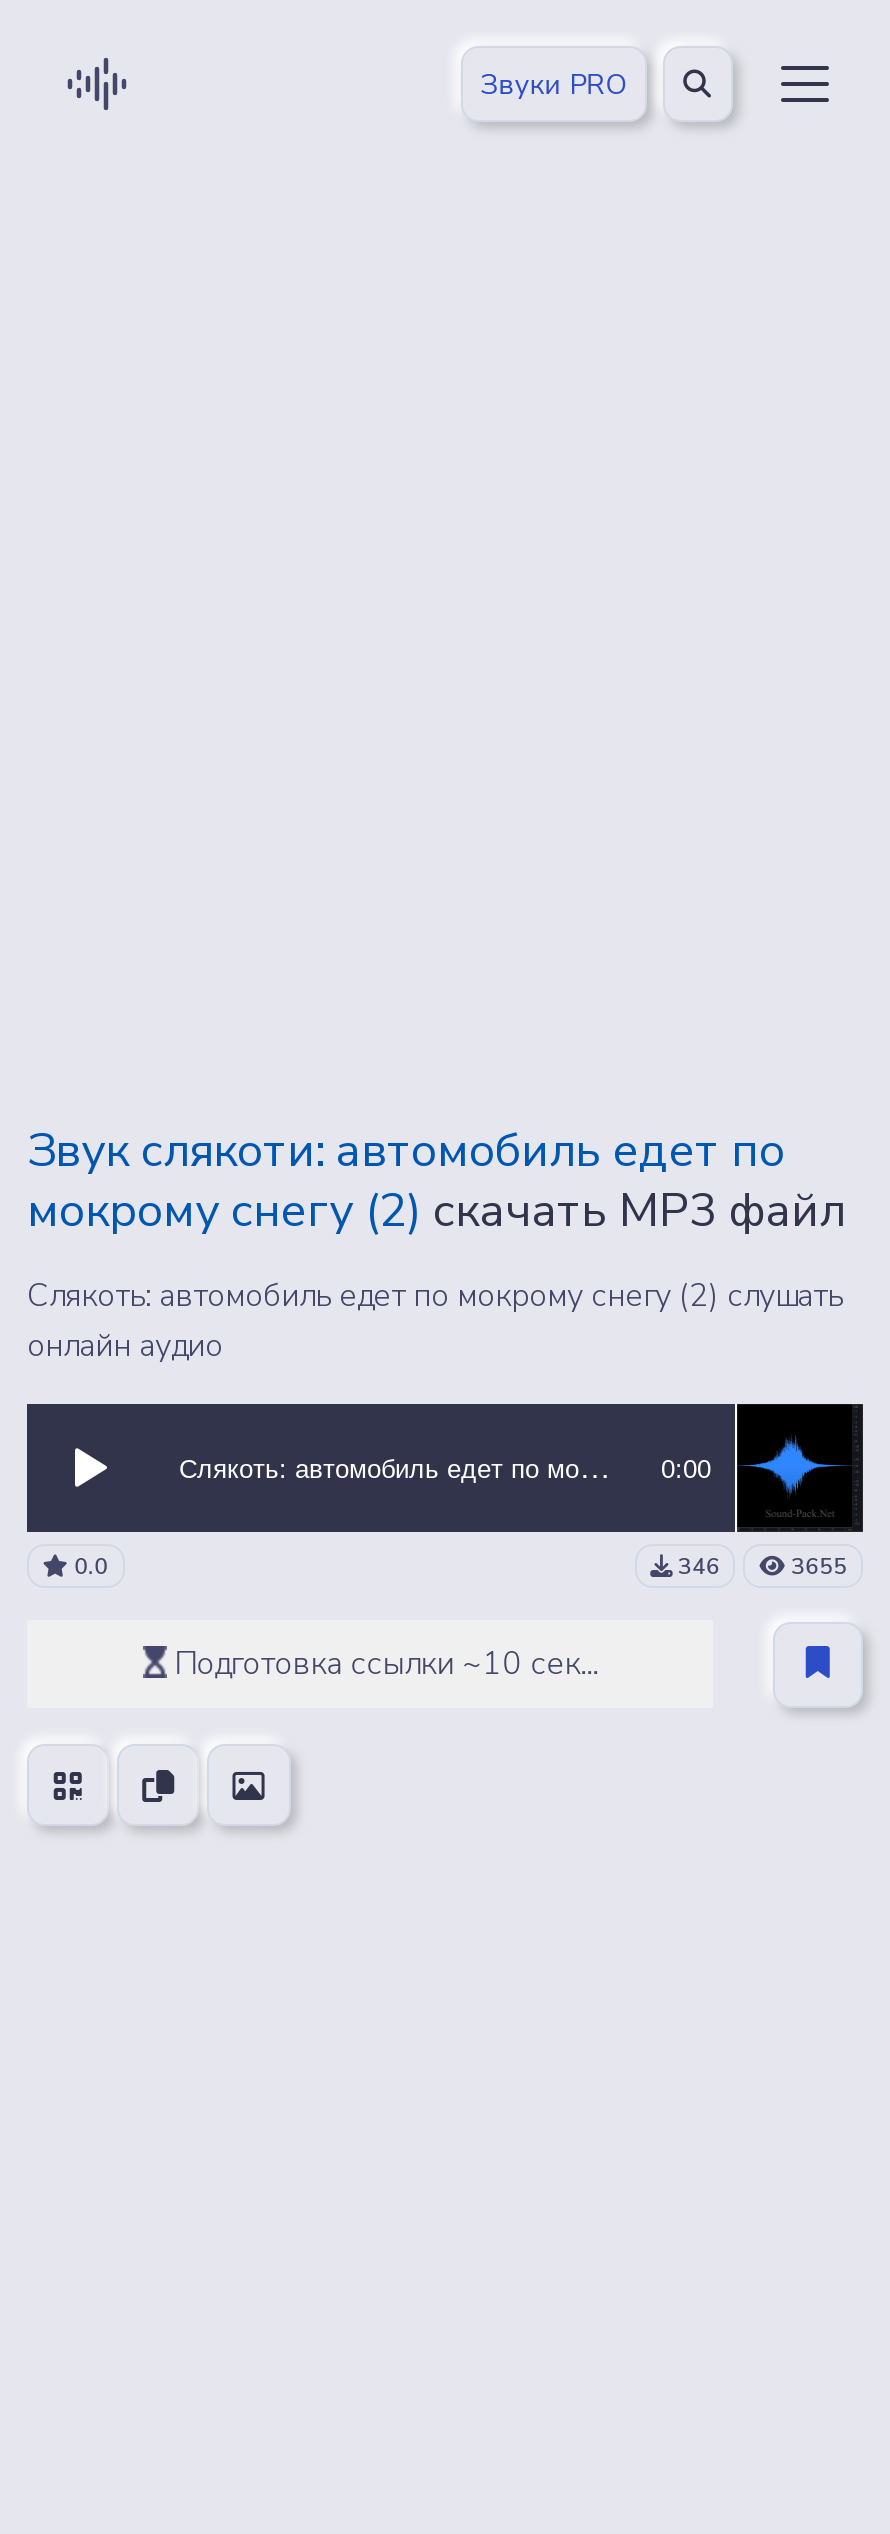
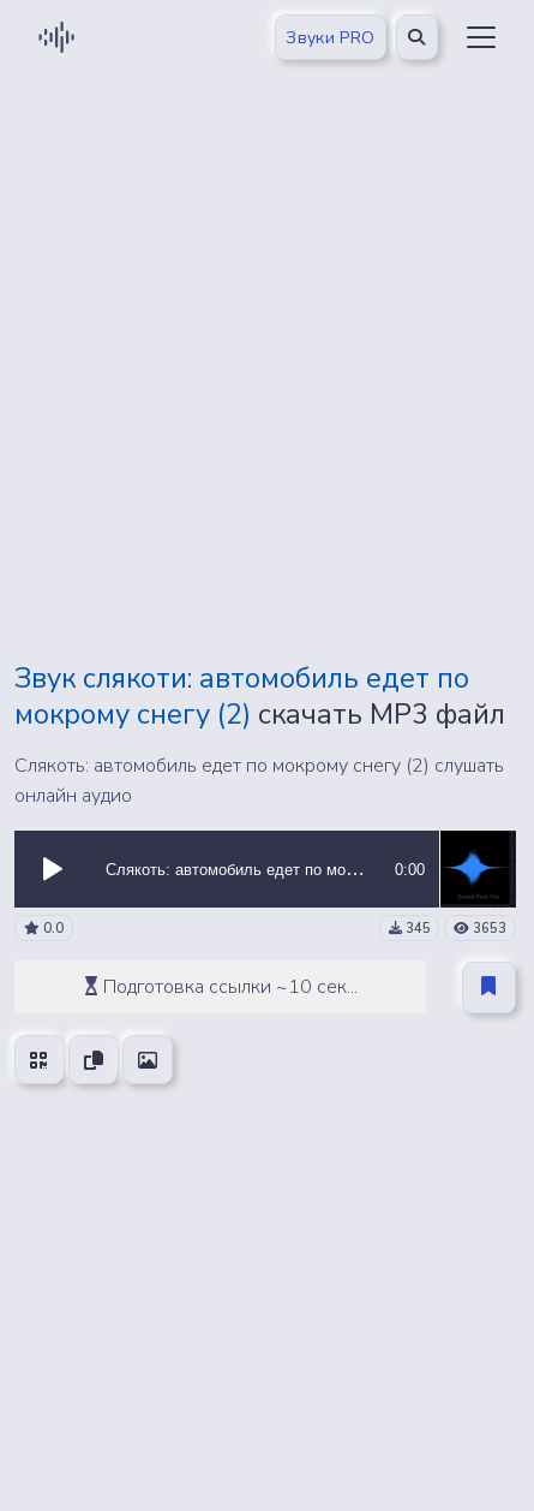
[672,1552,720,1582] 346 -> [402,920,430,938] 345
[785,1552,847,1582] 3655 -> [469,920,507,938] 3653

